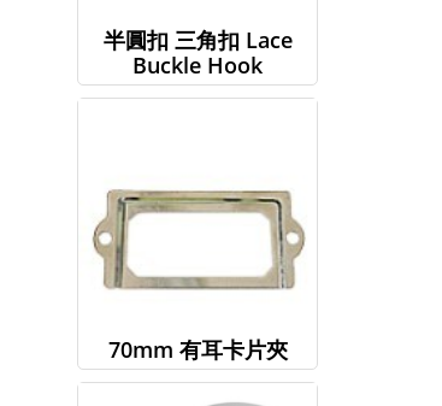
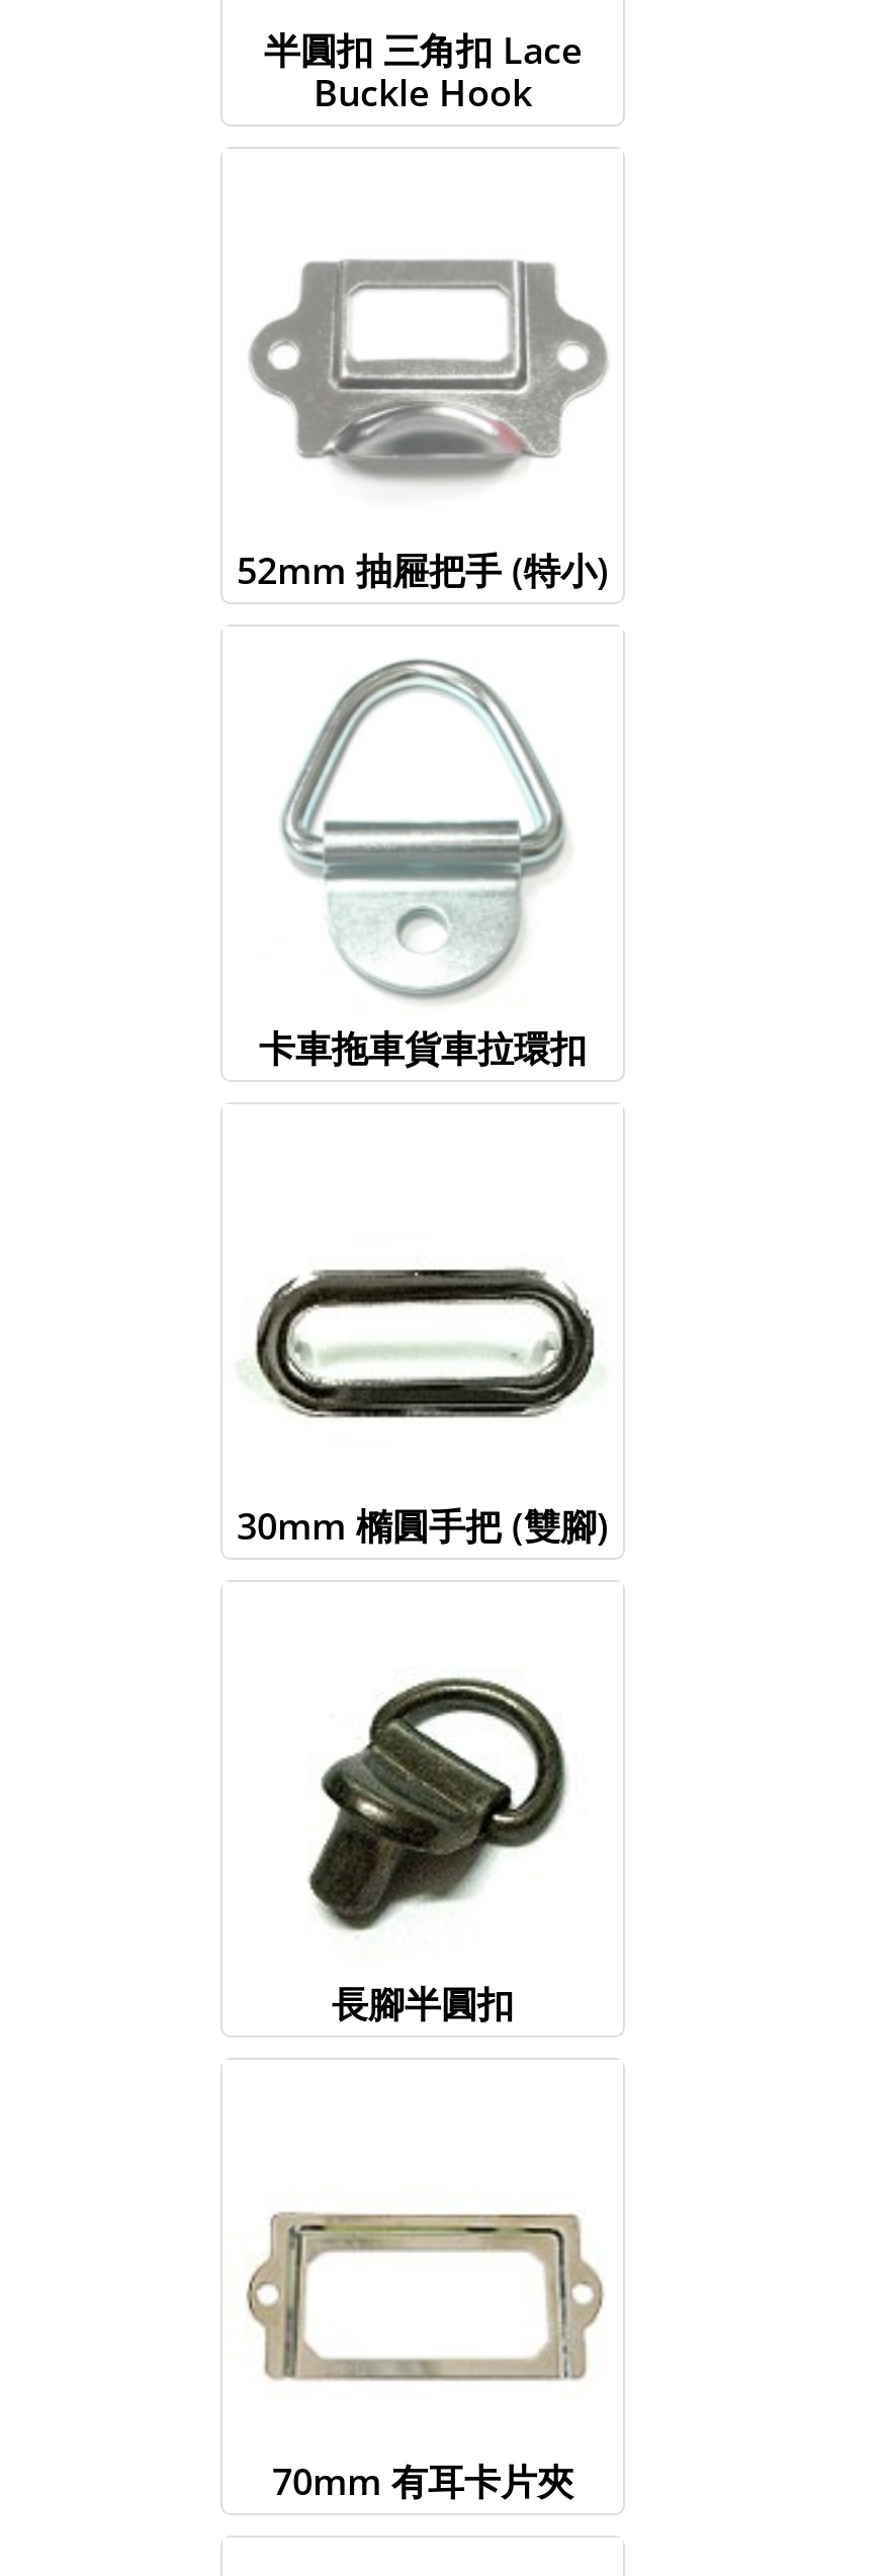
none -> [237,258,609,594] [image] | 52mm 抽屜把手 (特小)
none -> [237,1266,609,1550] [image] | 30mm 橢圓手把 (雙腳)
none -> [259,657,587,1072] [image] | 卡車拖車貨車拉環扣
none -> [307,1675,568,2027] [image] | 長腳半圓扣

